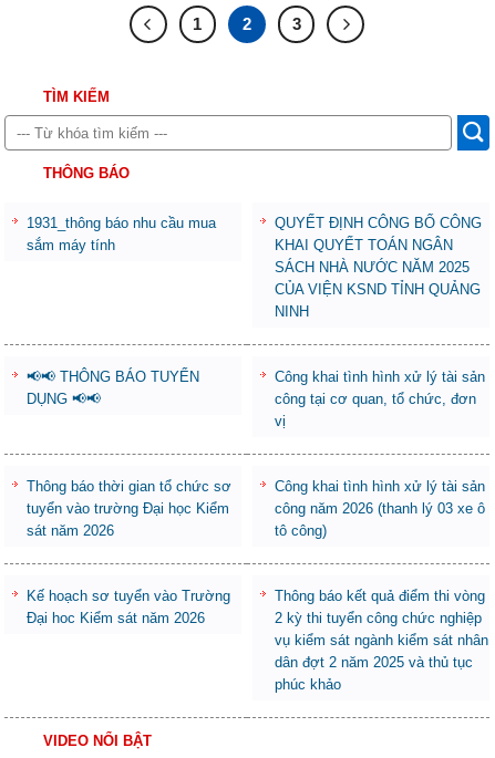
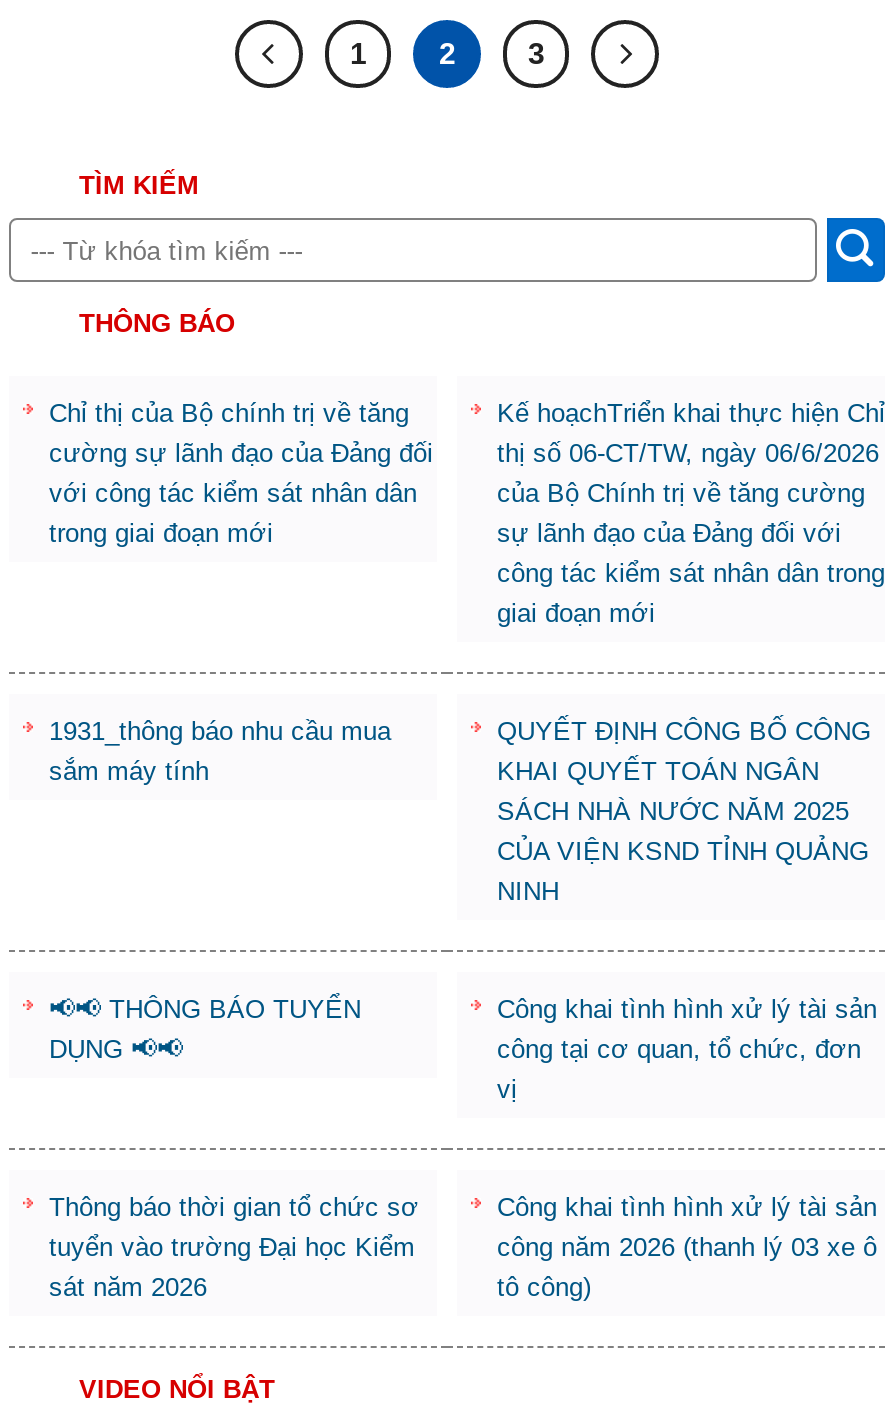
none -> [49,399,433,549] Chỉ thị của Bộ chính trị về tăng | cường sự lãnh đạo của Đảng đối | với công tác kiểm sát nhân dân | trong giai đoạn mới
none -> [497,399,885,629] Kế hoạchTriển khai thực hiện Chỉ | thị số 06-CT/TW, ngày 06/6/2026 | của Bộ Chính trị về tăng cường | sự lãnh đạo của Đảng đối với | công tác kiểm sát nhân dân trong | giai đoạn mới
moved [27,215,485,539] -> [49,717,877,1303]: 1931_thông báo nhu cầu mua | sắm máy tính | QUYẾT ĐỊNH CÔNG BỐ CÔNG | ... | công năm 2026 (thanh lý 03 xe ô | tô công)
[27,588,230,627] Kế hoạch sơ tuyển vào Trường | Đại hoc Kiểm sát năm 2026 -> none
[275,588,488,693] Thông báo kết quả điểm thi vòng | 2 kỳ thi tuyển công chức nghiệp | vụ kiểm sát ngành kiểm sát nhân | dân đợt 2 năm 2025 và thủ tục | phúc khảo -> none

